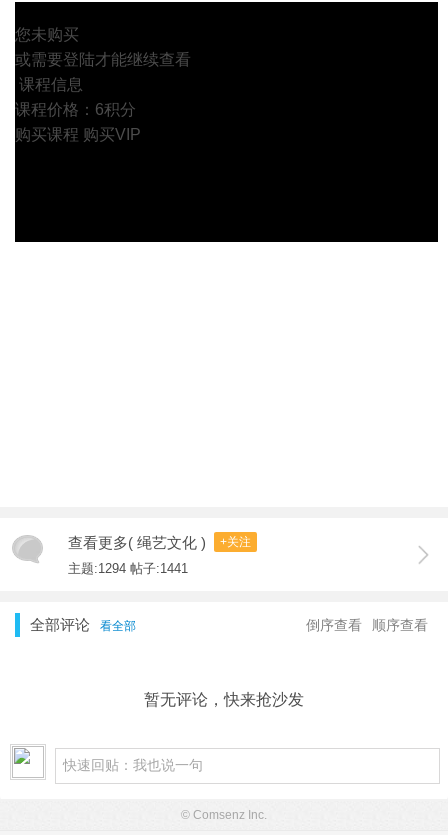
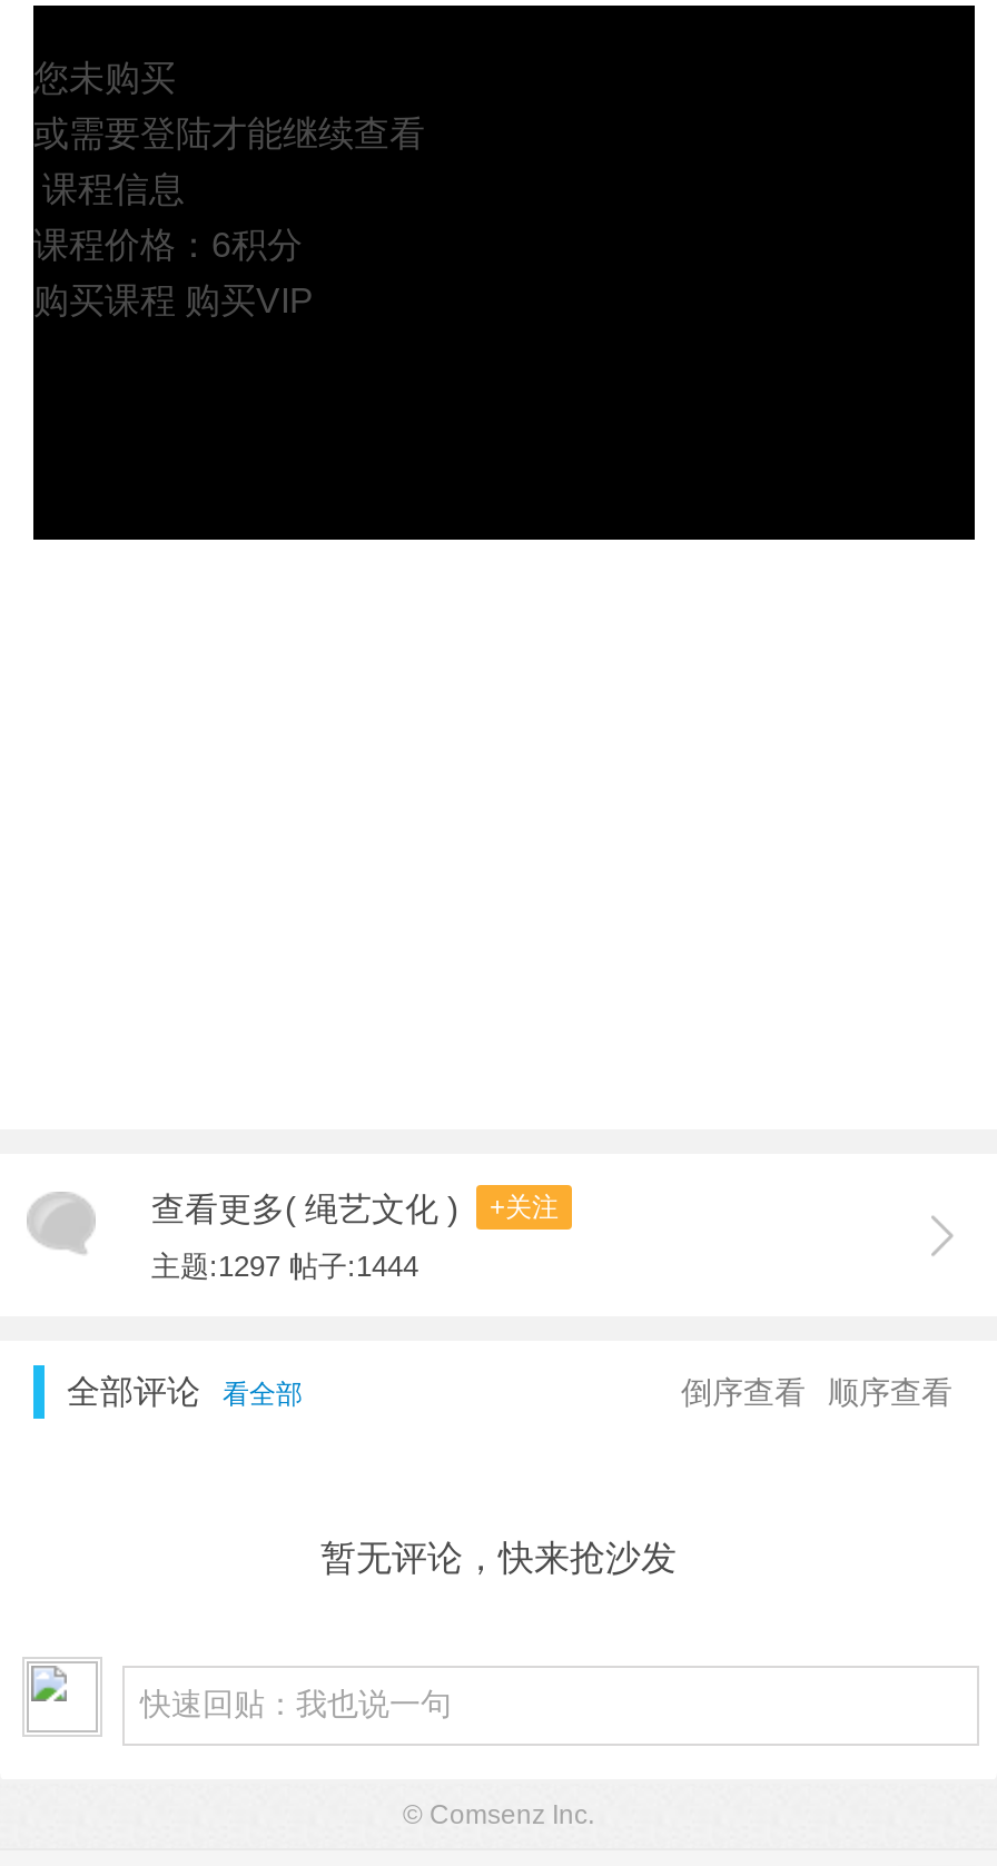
[68,561,188,576] 主题:1294 帖子:1441 -> [151,1250,418,1284] 主题:1297 帖子:1444

